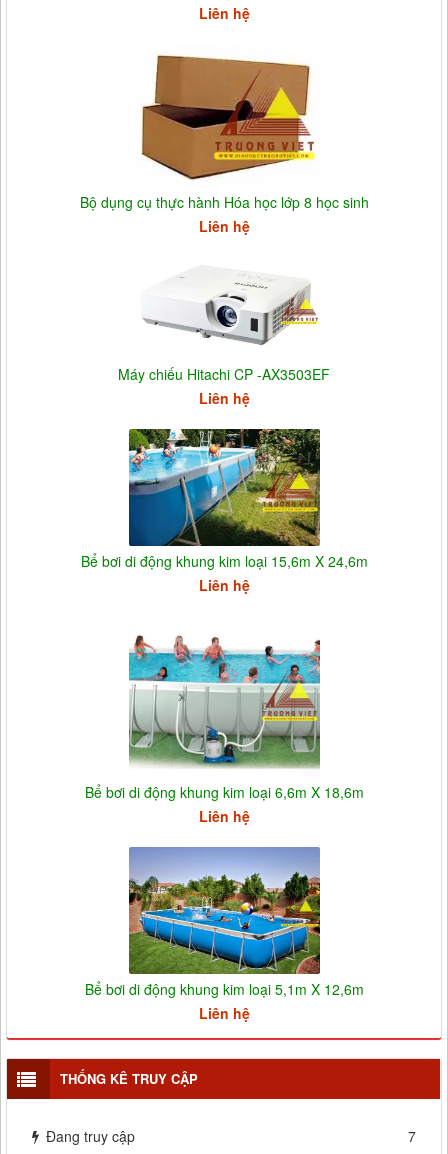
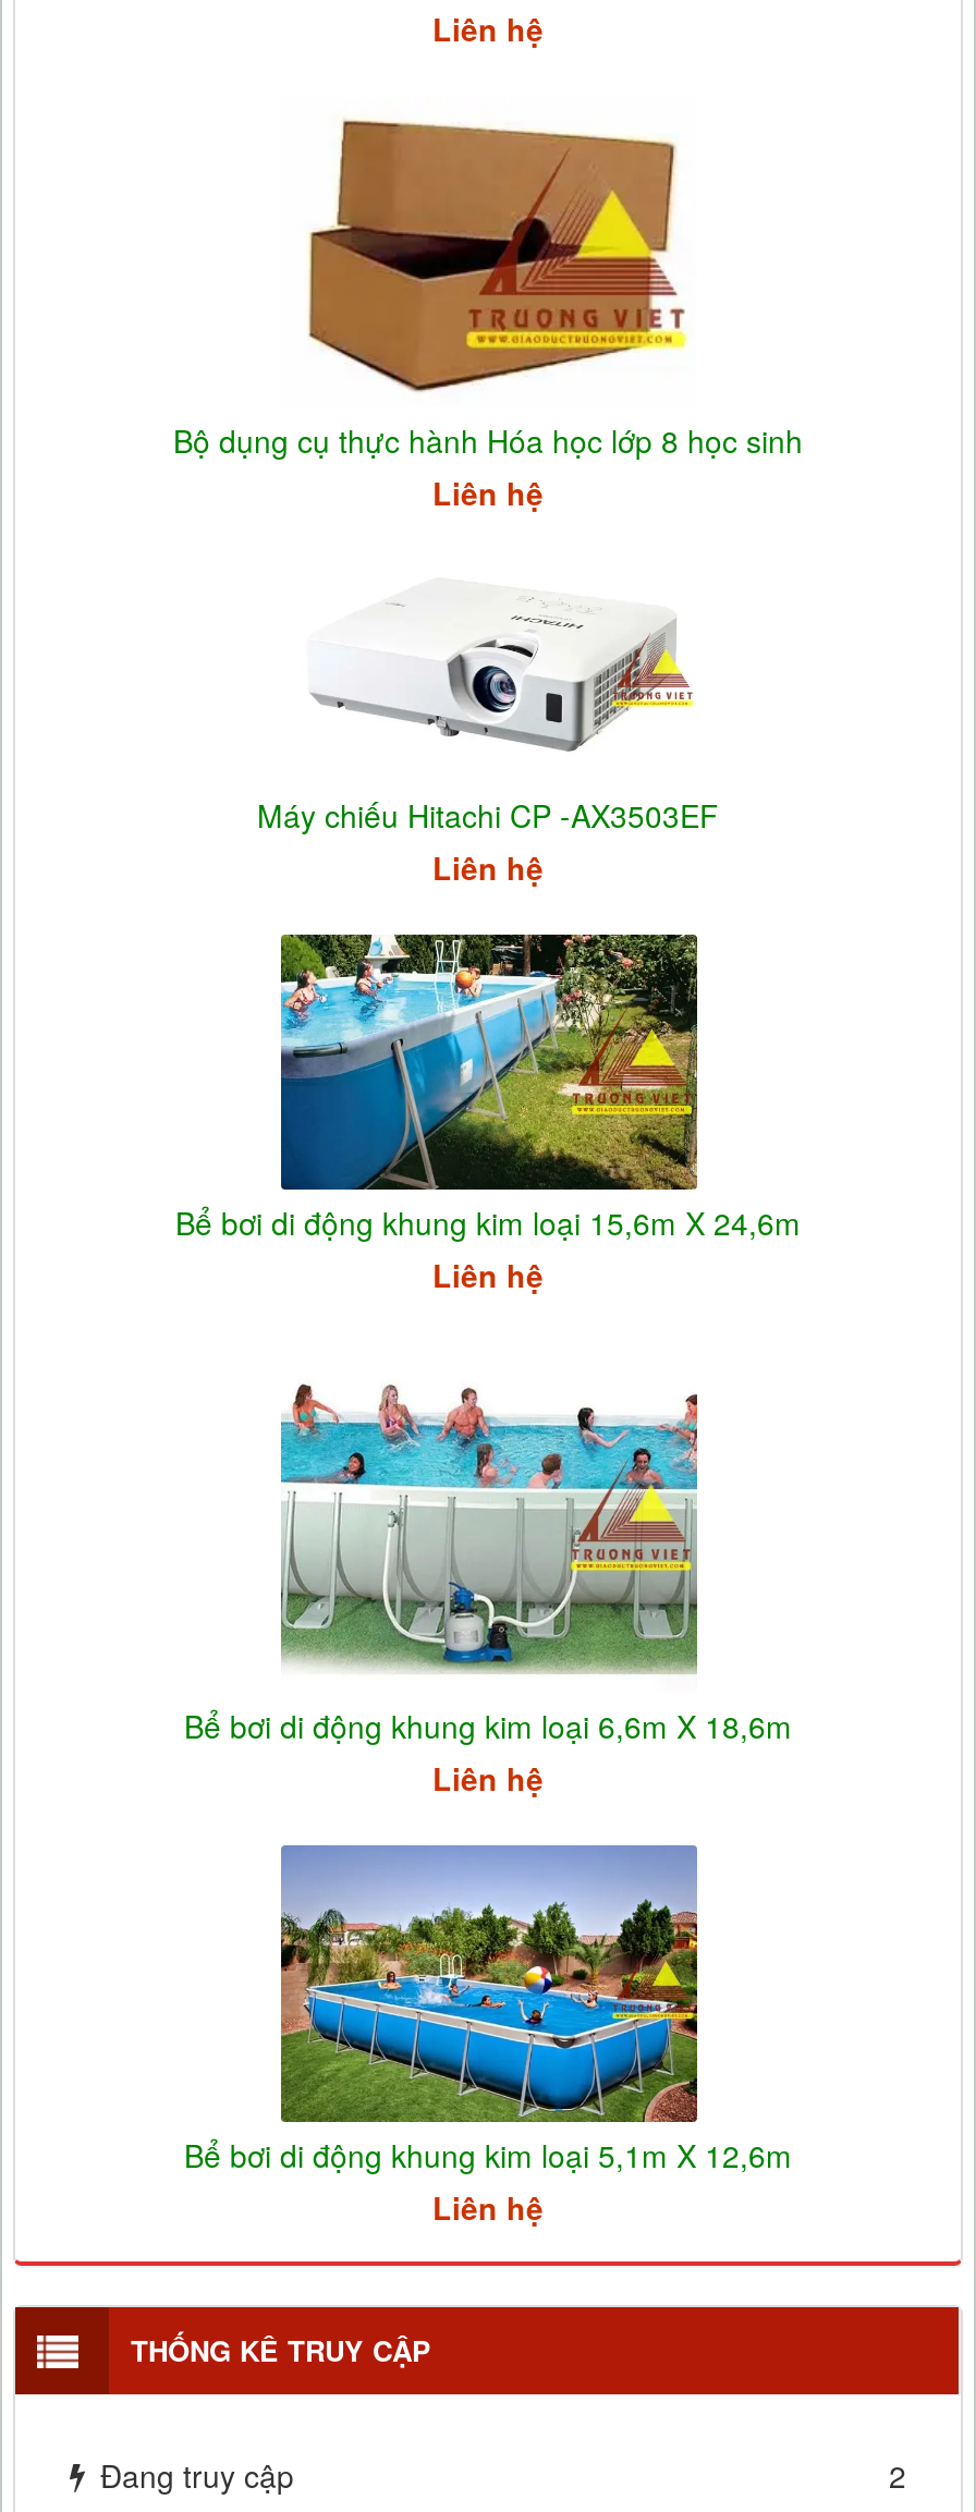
[408,1126,416,1146] 7 -> [889,2453,906,2496] 2

